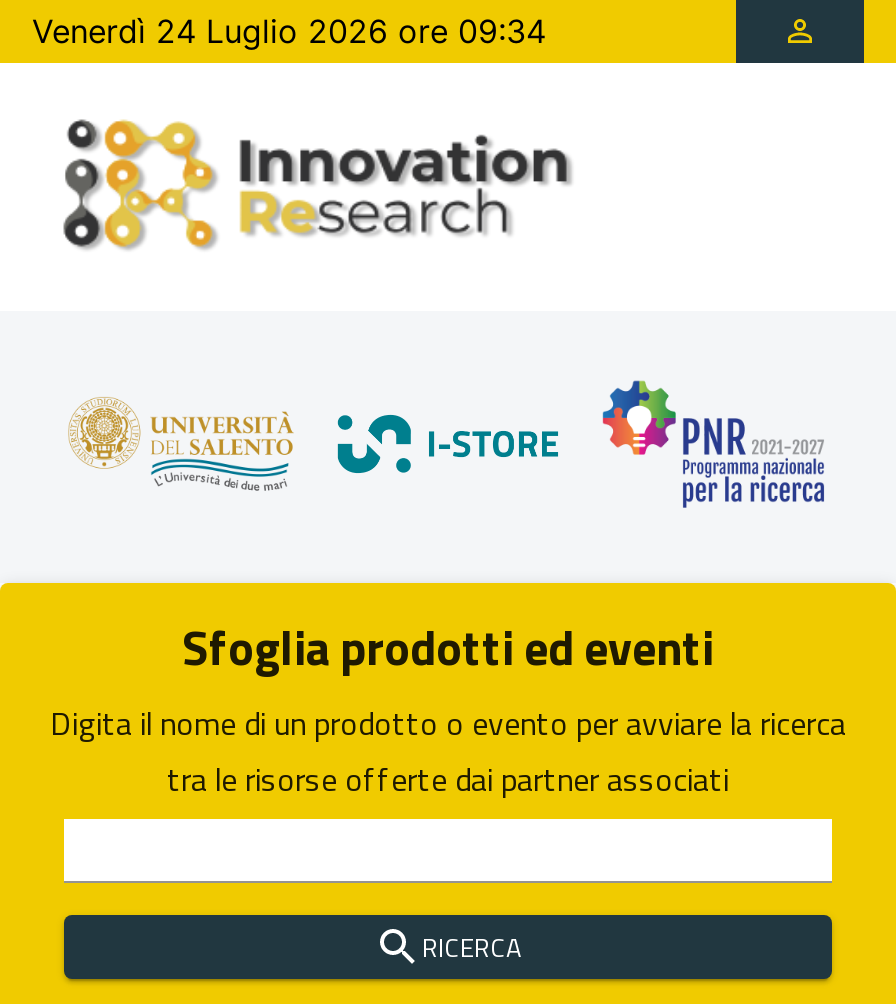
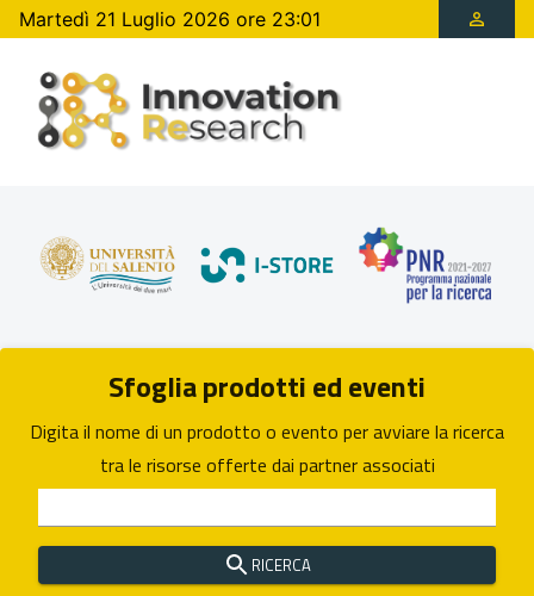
[32,11,546,51] Venerdì 24 Luglio 2026 ore 09:34 -> [19,7,321,31] Martedì 21 Luglio 2026 ore 23:01

